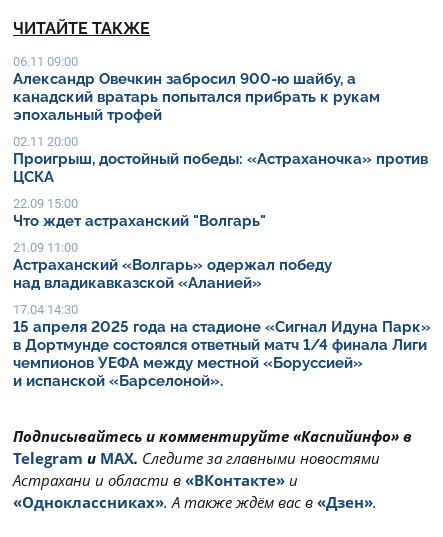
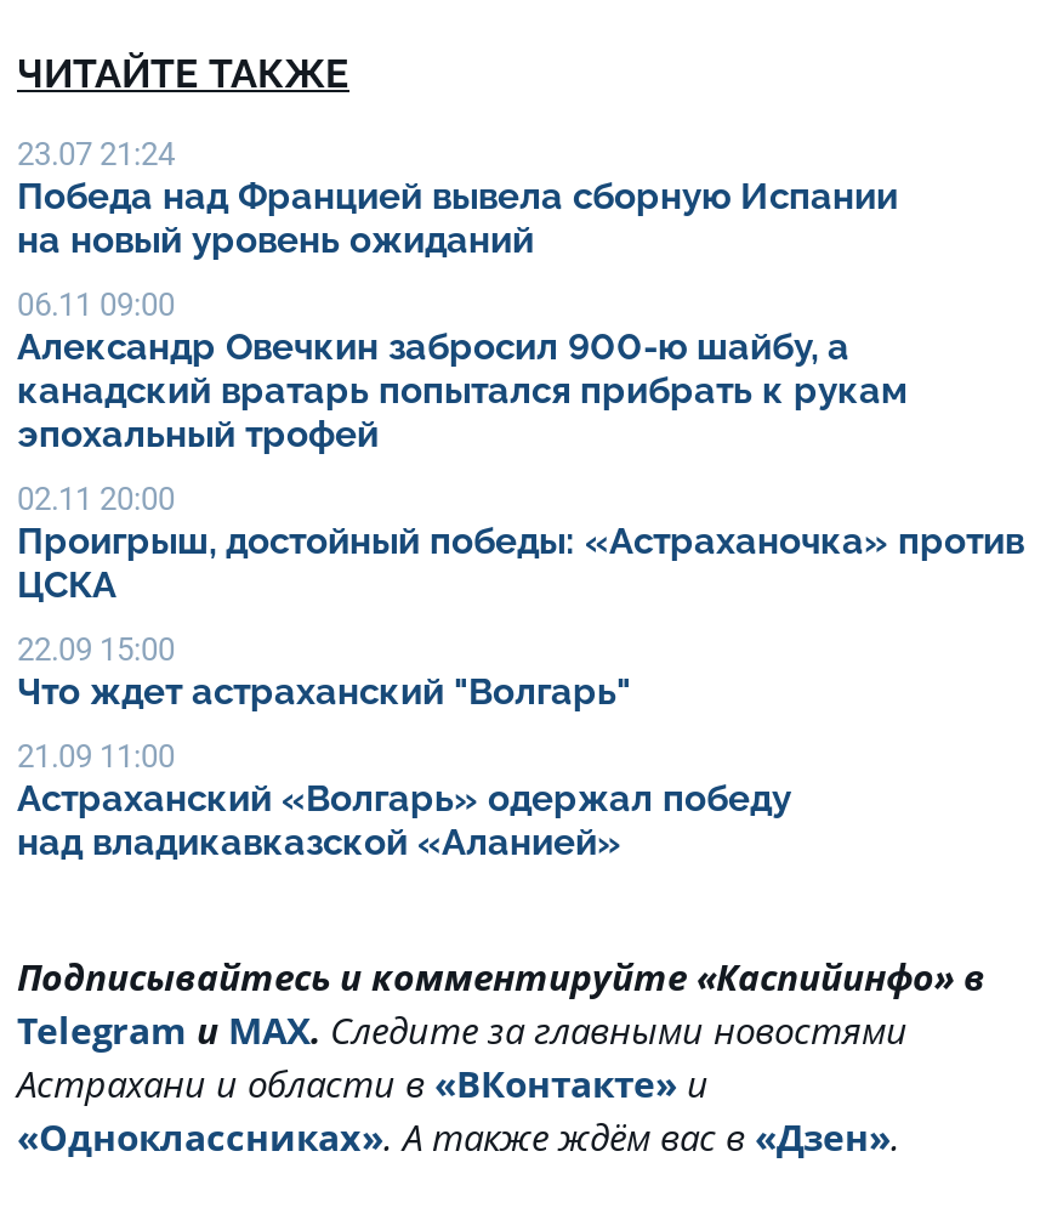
none -> [17,136,898,263] 23.07 21:24 | Победа над Францией вывела сборную Испании | на новый уровень ожиданий
moved [13,54,428,292] -> [17,287,1024,865]: 06.11 09:00 | Александр Овечкин забросил 900-ю шайбу, а | канадский вратарь попытался прибрать к рукам | ... | Астраханский «Волгарь» одержал победу | над владикавказской «Аланией»
[13,302,431,390] 17.04 14:30 | 15 апреля 2025 года на стадионе «Сигнал Идуна Парк» | в Дортмунде состоялся ответный матч 1/4 финала Лиги | чемпионов УЕФА между местной «Боруссией» | и испанской «Барселоной». -> none

